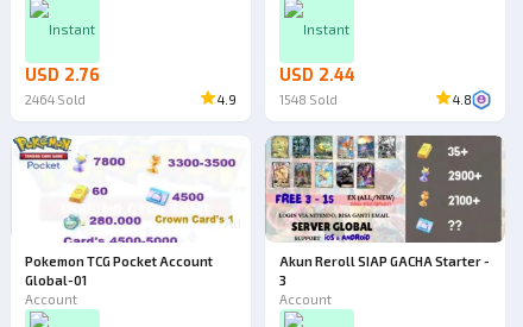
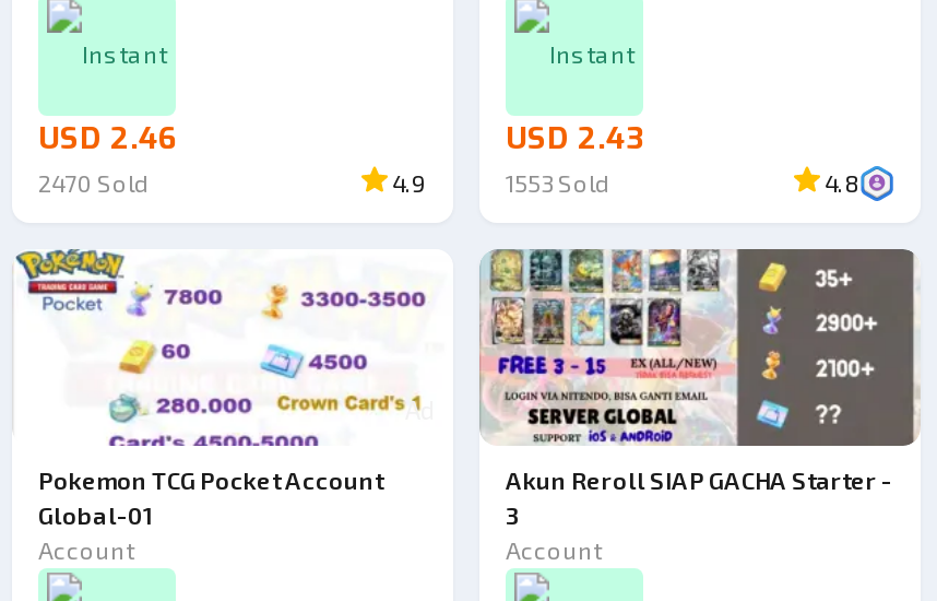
[25,64,100,87] USD 2.76 -> [38,118,178,160] USD 2.46
[279,64,355,87] USD 2.44 -> [506,118,645,160] USD 2.43
[25,92,86,107] 2464 Sold -> [38,168,150,197] 2470 Sold
[279,92,338,107] 1548 Sold -> [506,168,610,197] 1553 Sold

